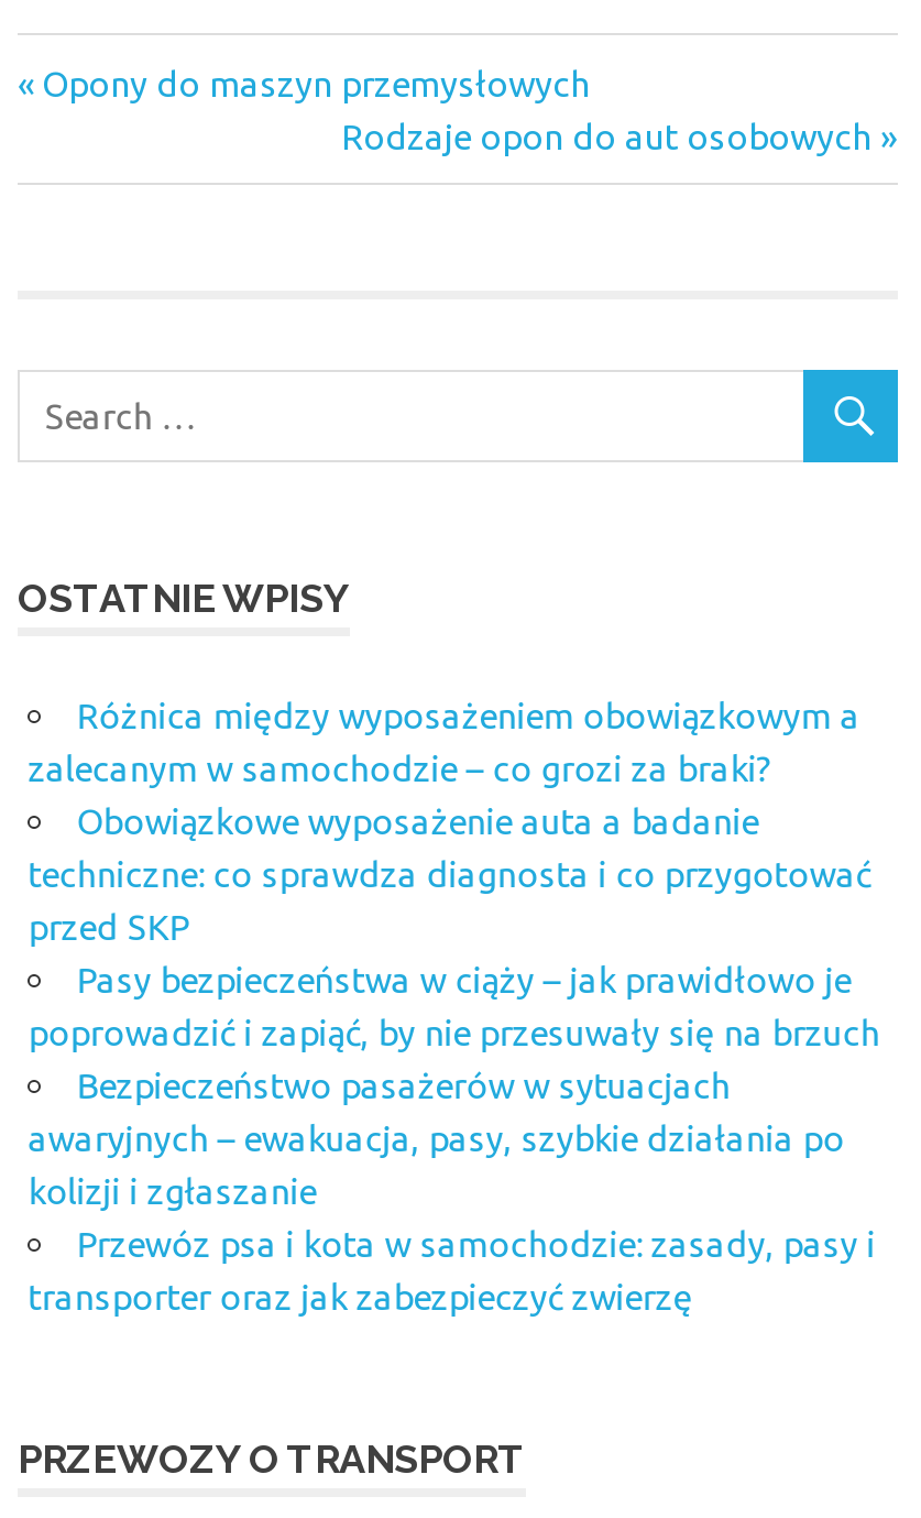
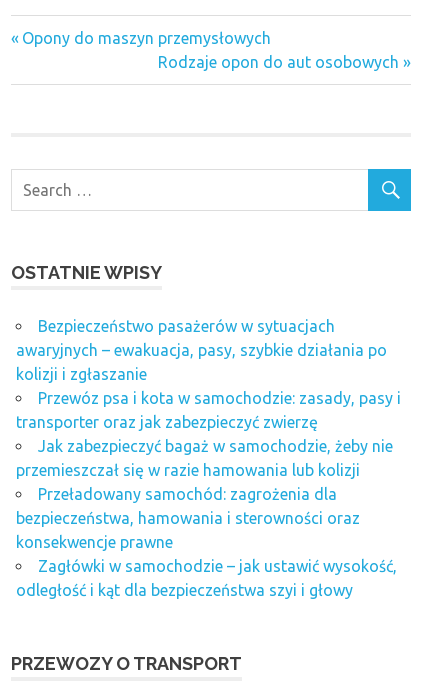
[28,697,880,1054] Różnica między wyposażeniem obowiązkowym a | zalecanym w samochodzie – co grozi za braki? | Obowiązkowe wyposażenie auta a badanie | techniczne: co sprawdza diagnosta i co przygotować | przed SKP | Pasy bezpieczeństwa w ciąży – jak prawidłowo je | poprowadzić i zapiąć, by nie przesuwały się na brzuch -> none
moved [28,1067,875,1318] -> [16,317,401,431]: Bezpieczeństwo pasażerów w sytuacjach | awaryjnych – ewakuacja, pasy, szybkie działania po | kolizji i zgłaszanie | Przewóz psa i kota w samochodzie: zasady, pasy i | transporter oraz jak zabezpieczyć zwierzę
none -> [16,437,397,599] Jak zabezpieczyć bagaż w samochodzie, żeby nie | przemieszczał się w razie hamowania lub kolizji | Przeładowany samochód: zagrożenia dla | bezpieczeństwa, hamowania i sterowności oraz | konsekwencje prawne | Zagłówki w samochodzie – jak ustawić wysokość, | odległość i kąt dla bezpieczeństwa szyi i głowy

